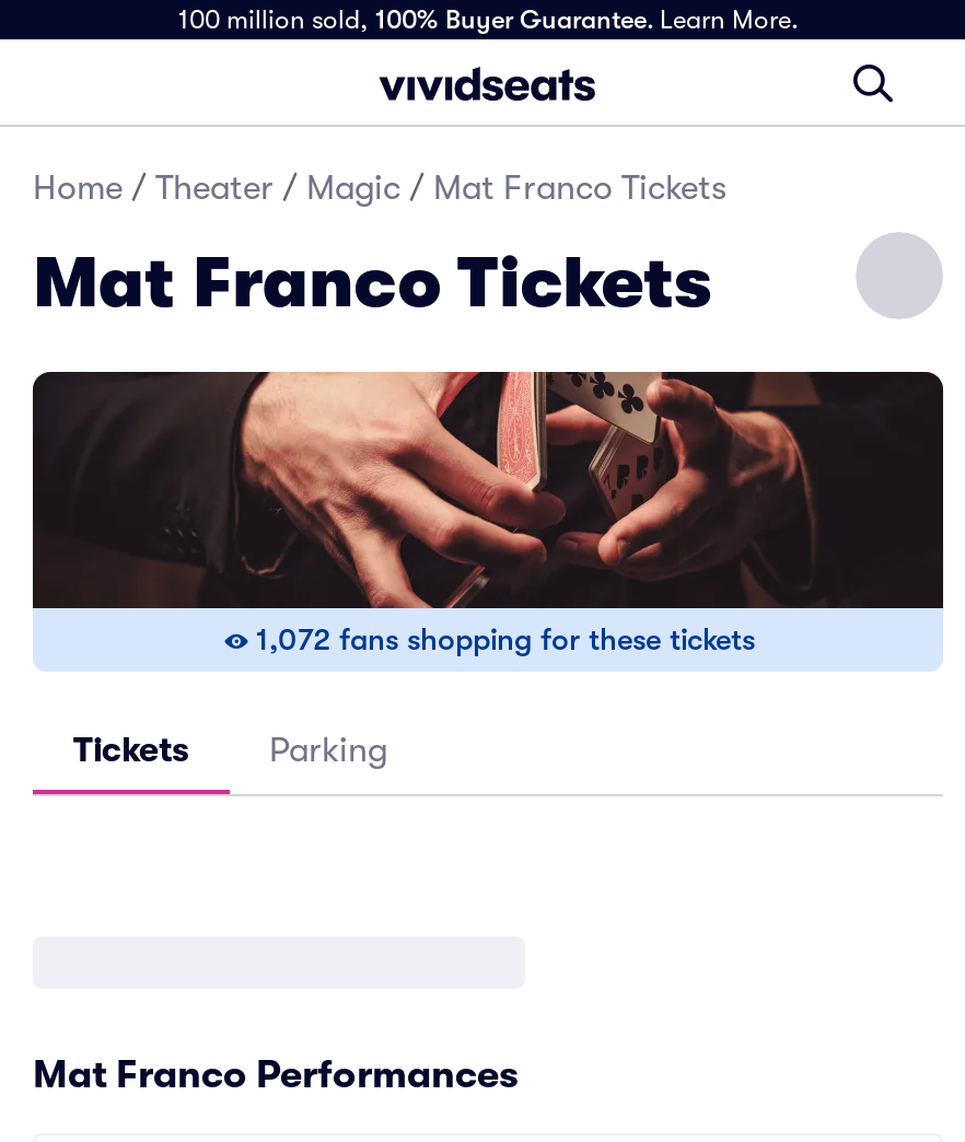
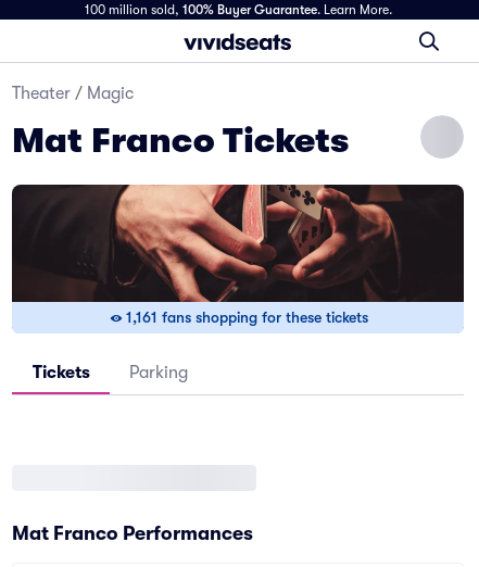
[33,168,726,208] Home / Theater / Magic / Mat Franco Tickets -> [12,84,134,103] Theater / Magic
[256,621,755,656] 1,072 fans shopping for these tickets -> [125,308,368,326] 1,161 fans shopping for these tickets

